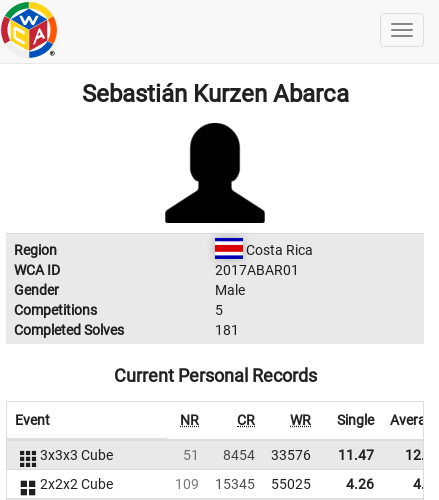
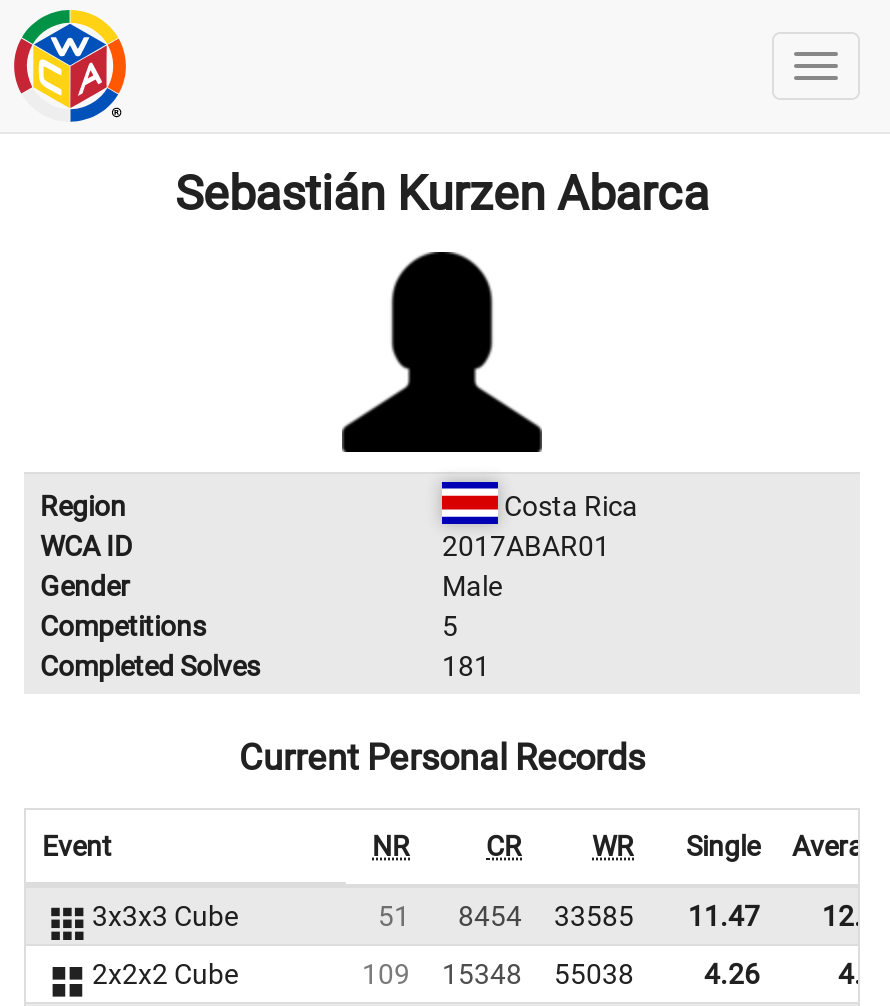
[271,447,311,463] 33576 -> [554,900,634,932] 33585
[215,476,255,492] 15345 -> [442,958,522,990] 15348
[271,476,311,492] 55025 -> [554,958,634,990] 55038

